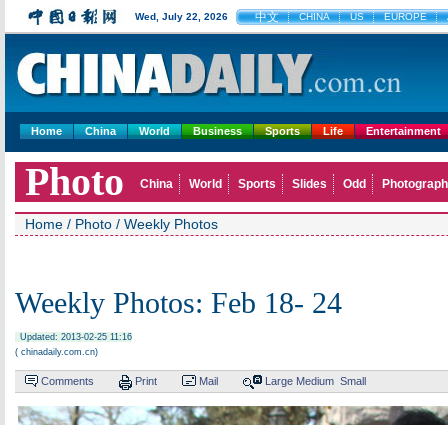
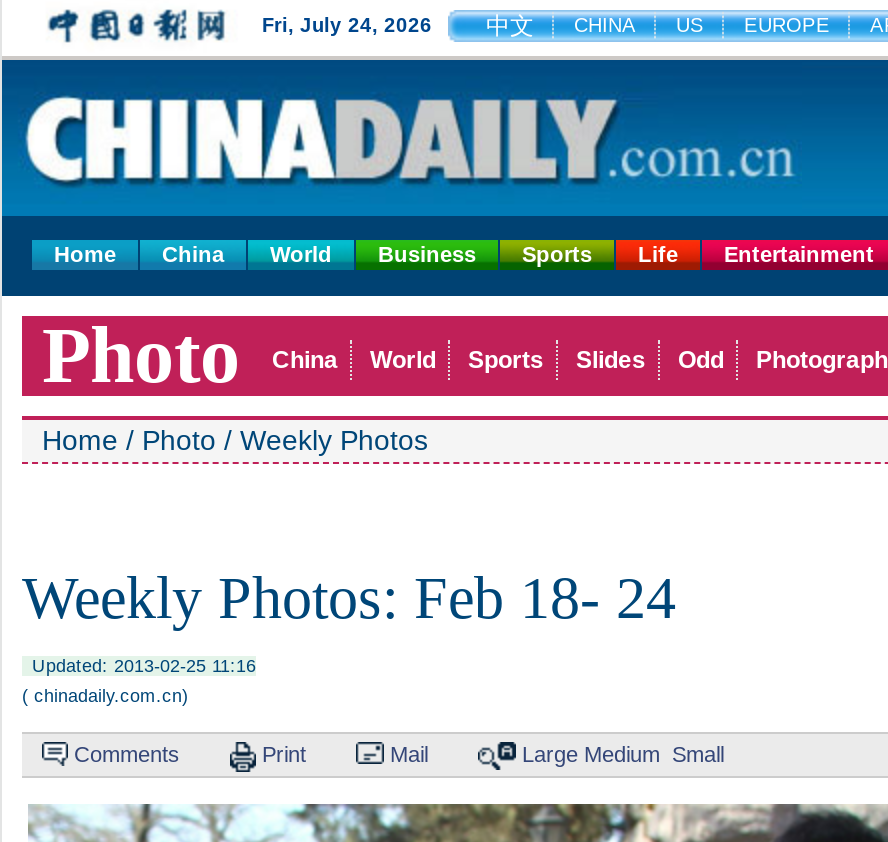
[135,11,228,22] Wed, July 22, 2026 -> [262,14,432,36] Fri, July 24, 2026

